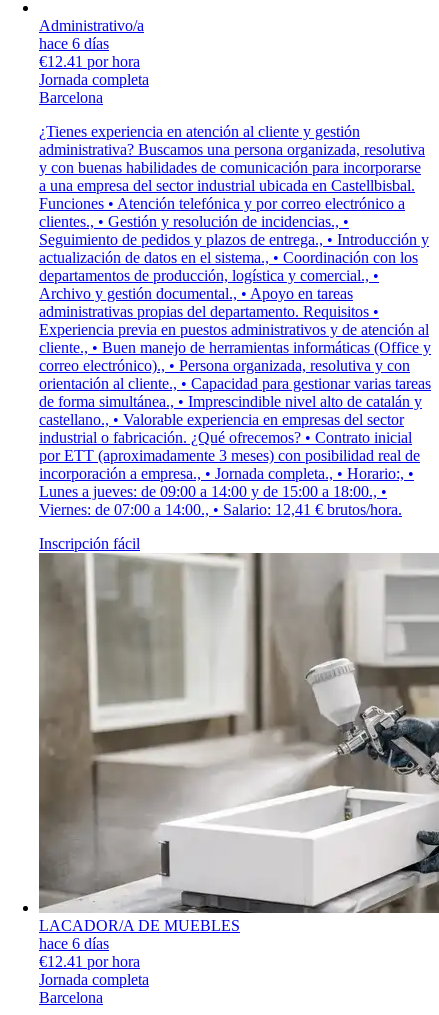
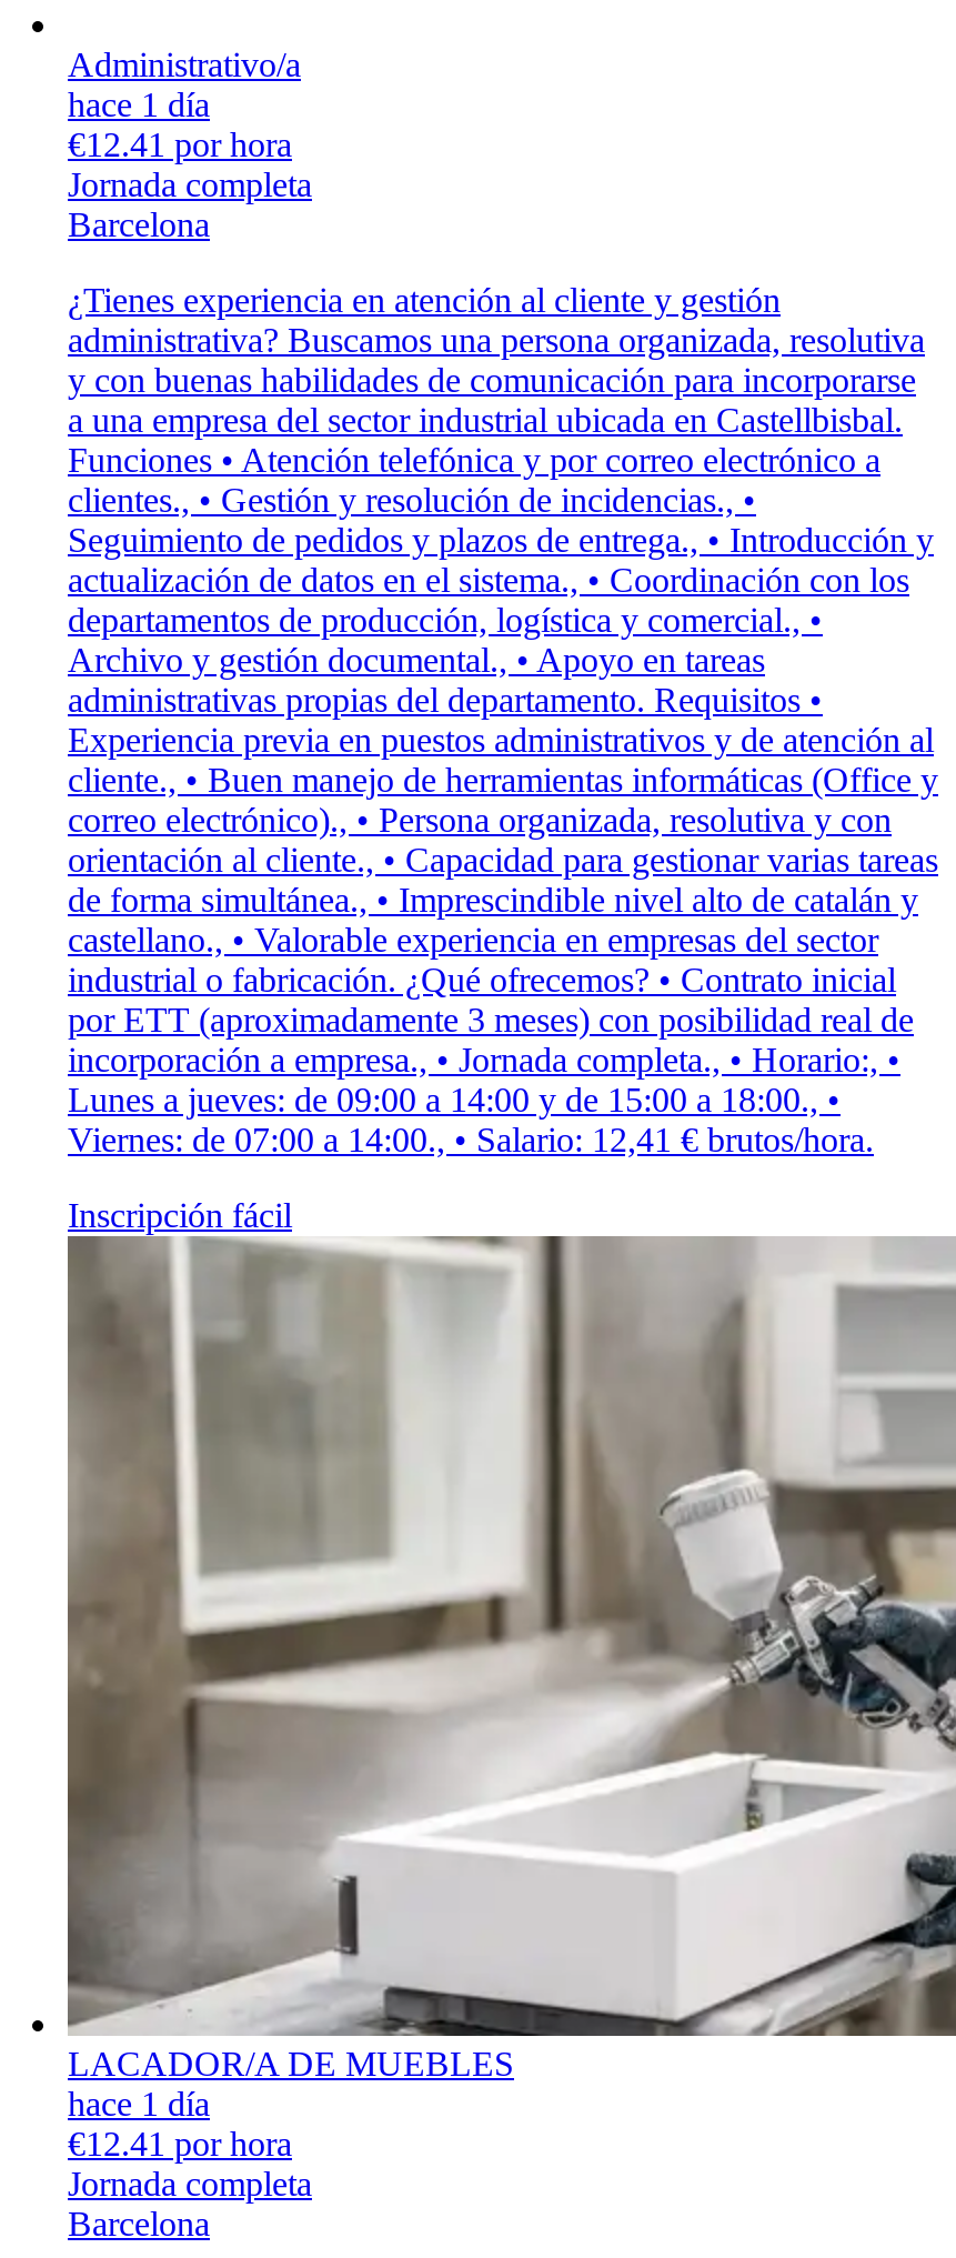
[39,35,109,52] hace 6 días -> [68,85,210,123] hace 1 día
[39,935,109,952] hace 6 días -> [68,2085,210,2122] hace 1 día

